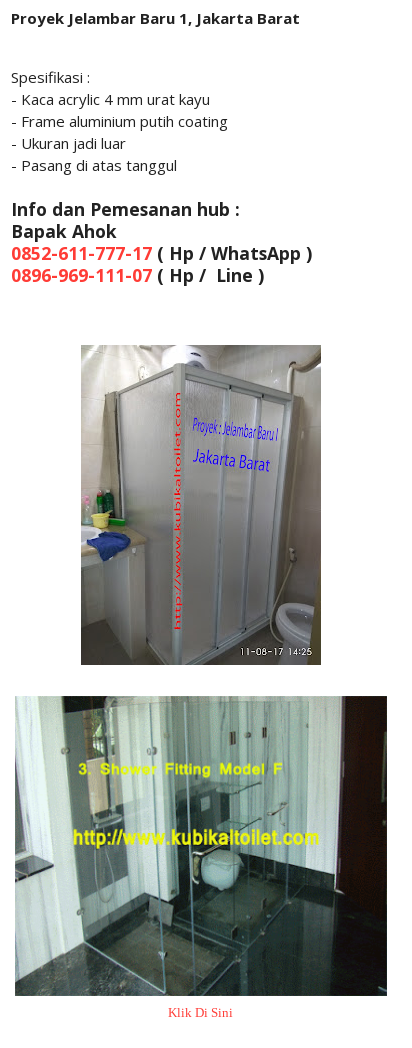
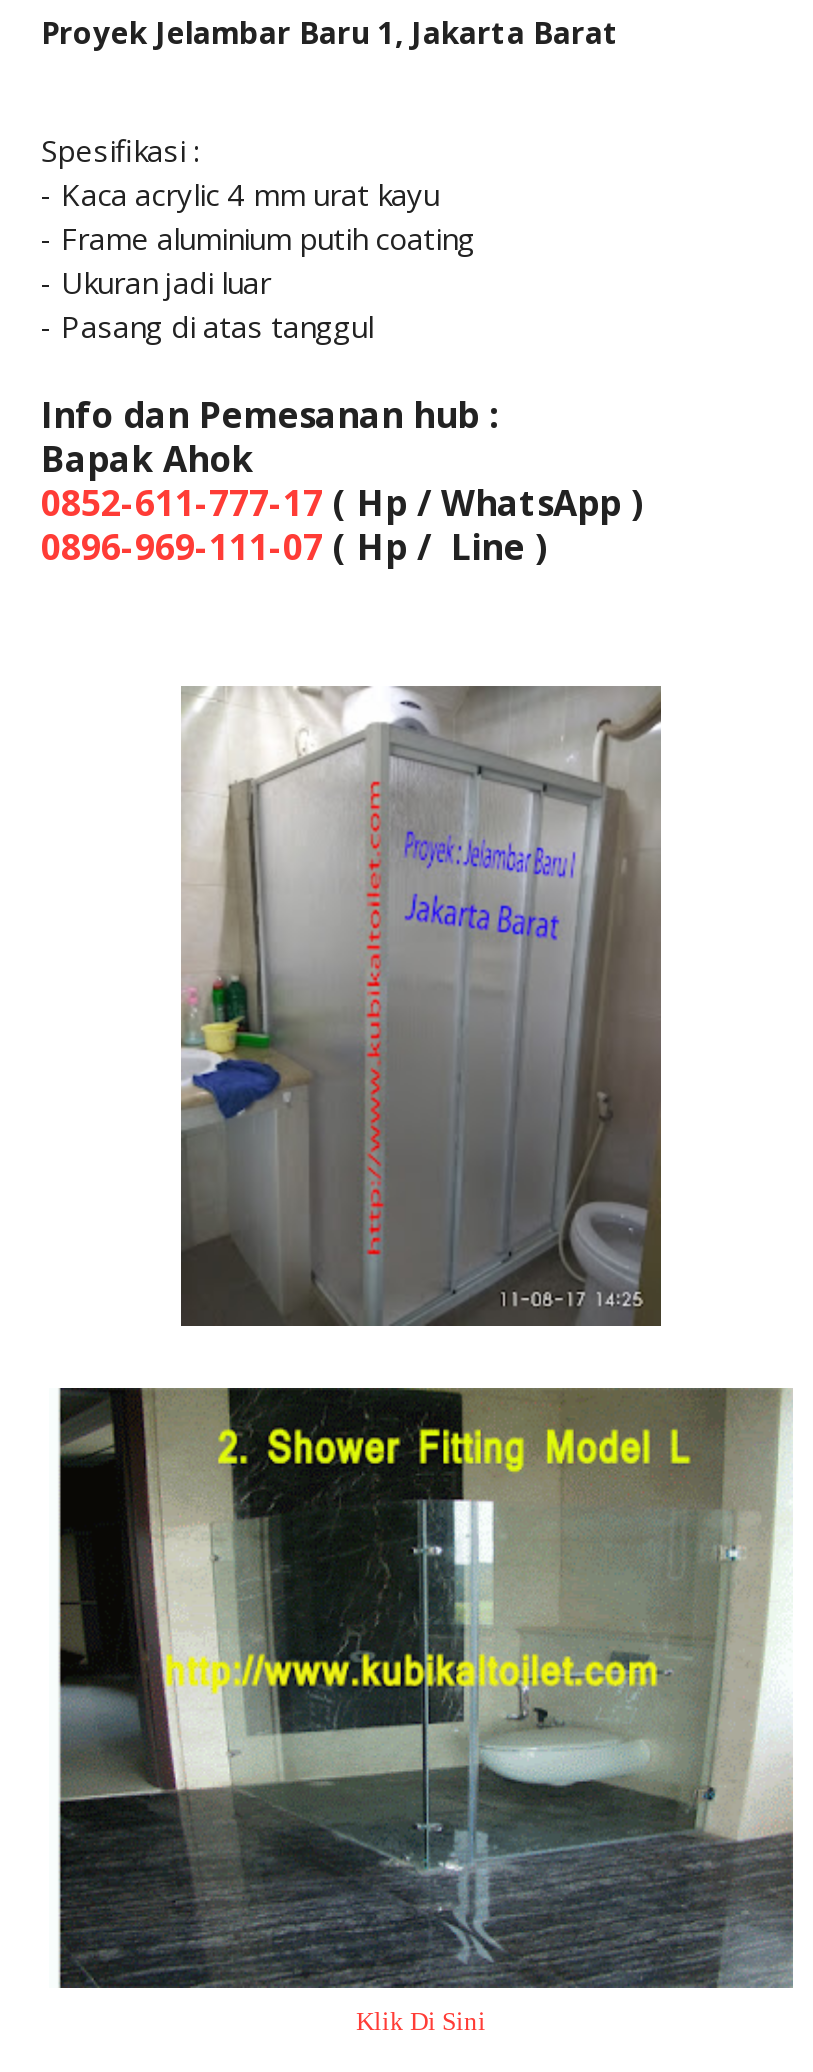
[14,695,388,997] [image] -> [49,1386,793,1988] [image]

